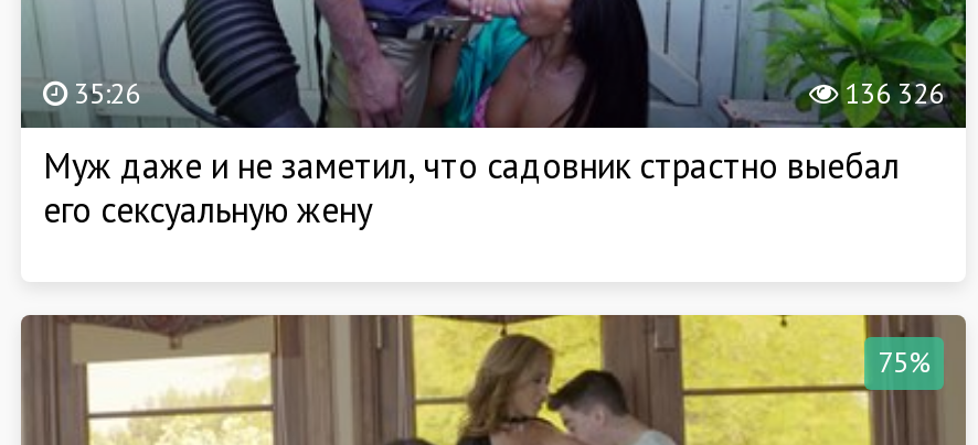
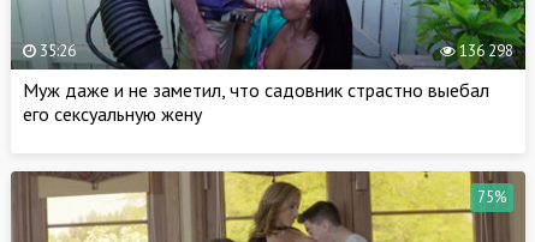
[838,76,944,113] 136 326 -> [456,41,513,61] 136 298

